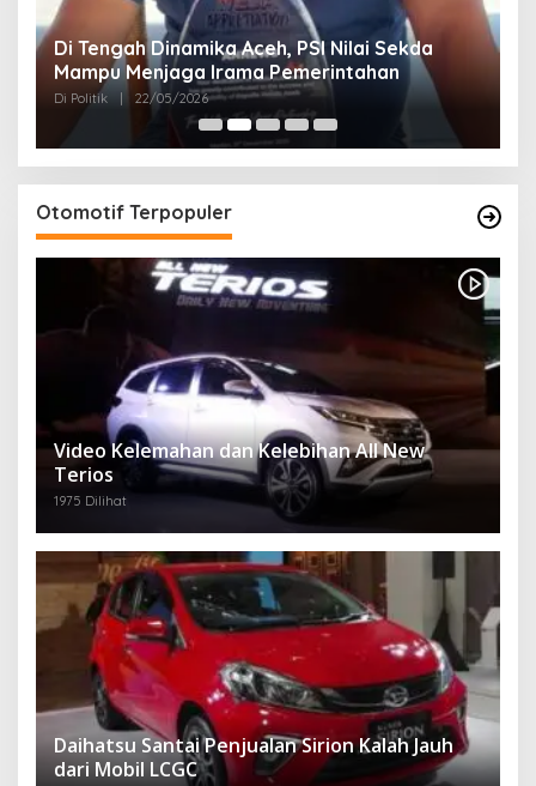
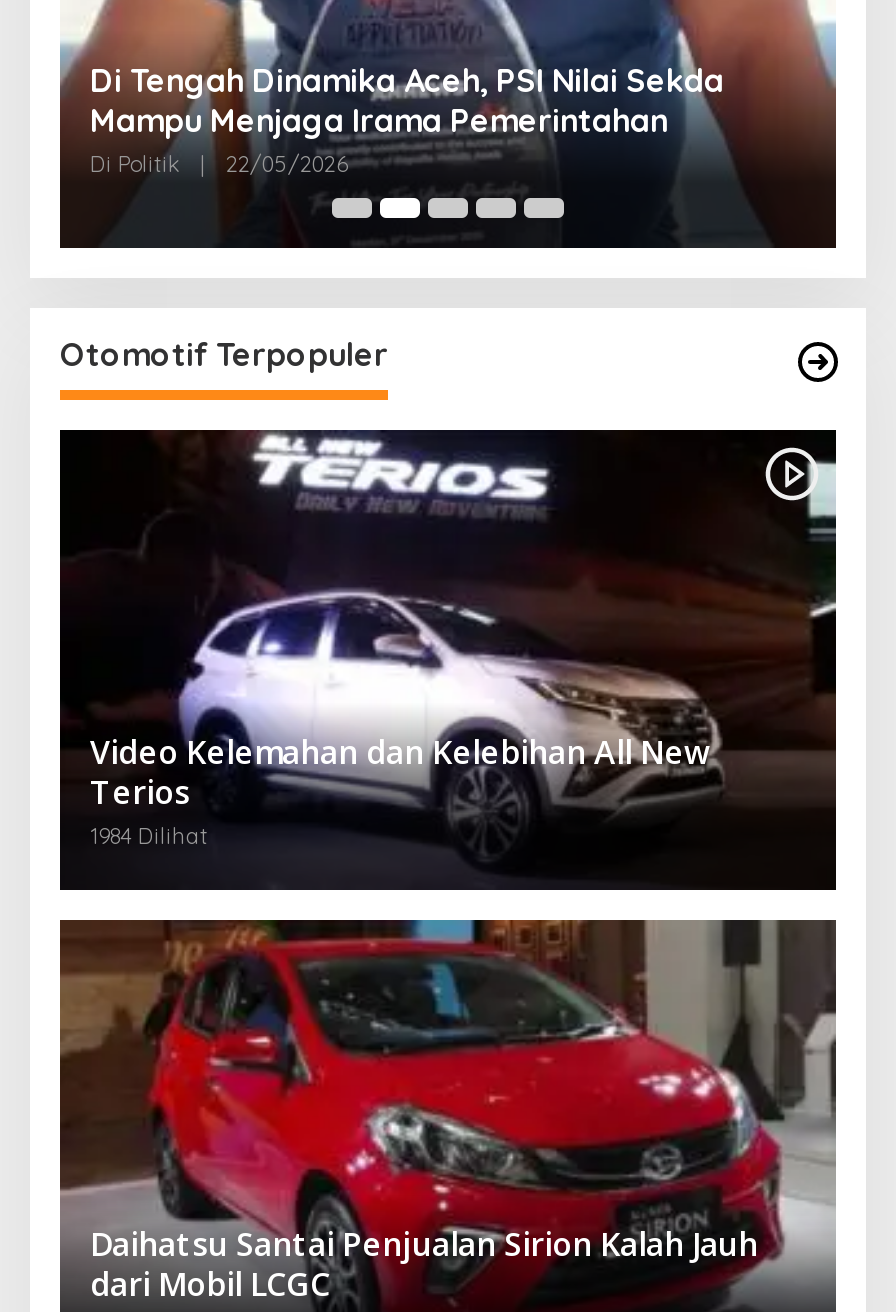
[54,493,127,510] 1975 Dilihat -> [90,823,208,851] 1984 Dilihat

